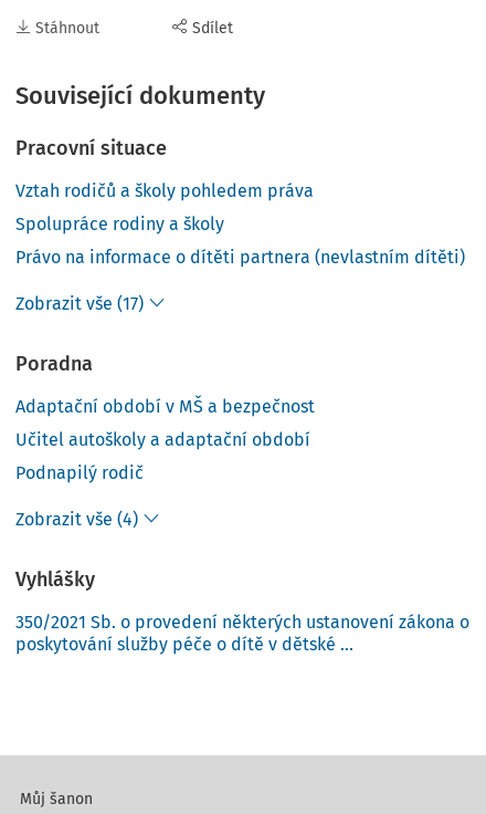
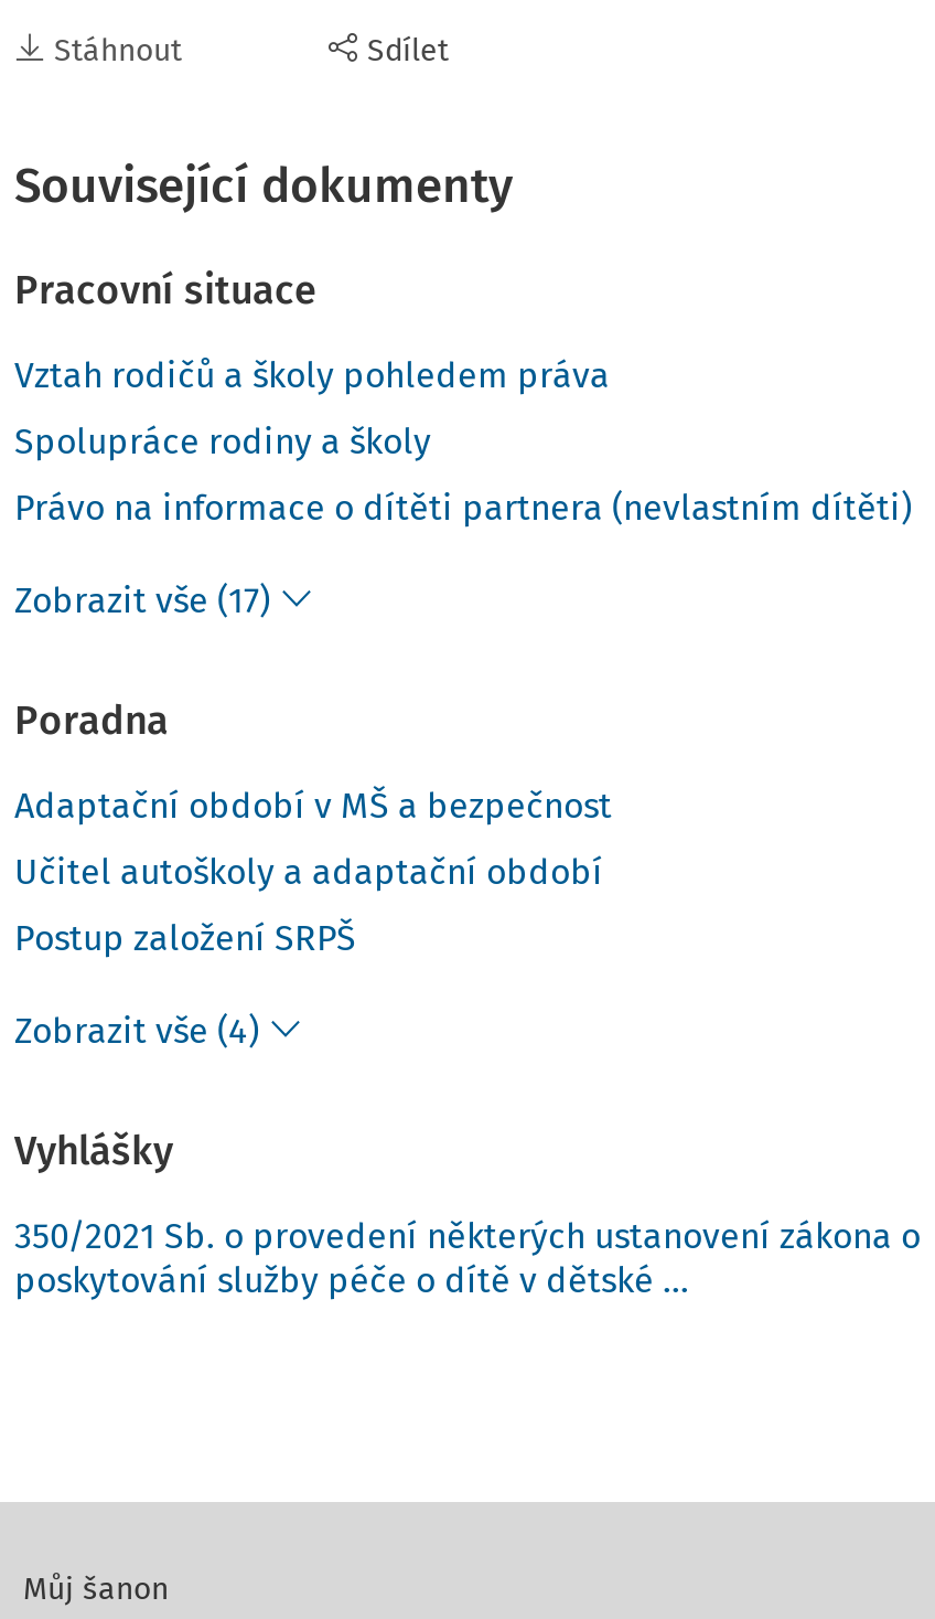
[15,462,144,483] Podnapilý rodič -> [14,917,356,959] Postup založení SRPŠ

